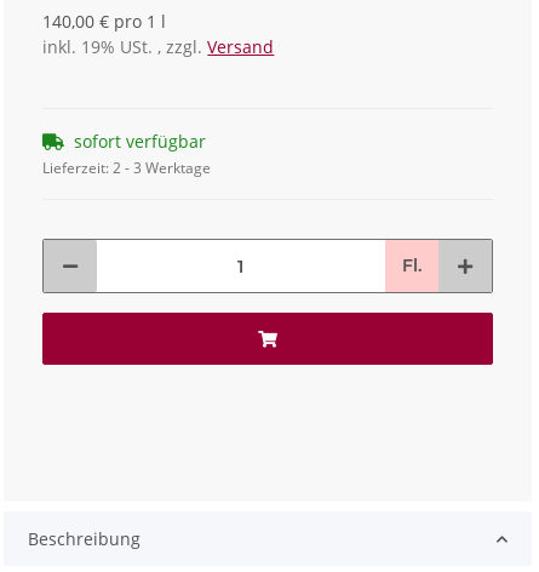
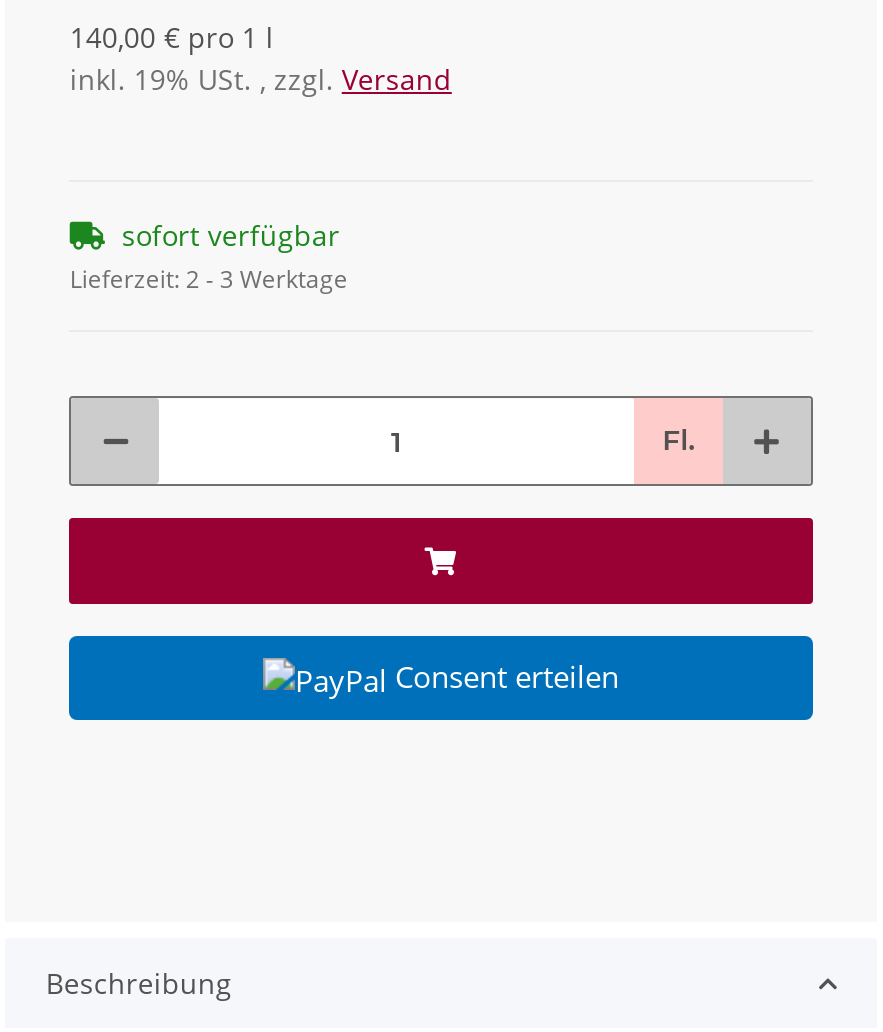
none -> [395,657,619,697] Consent erteilen

